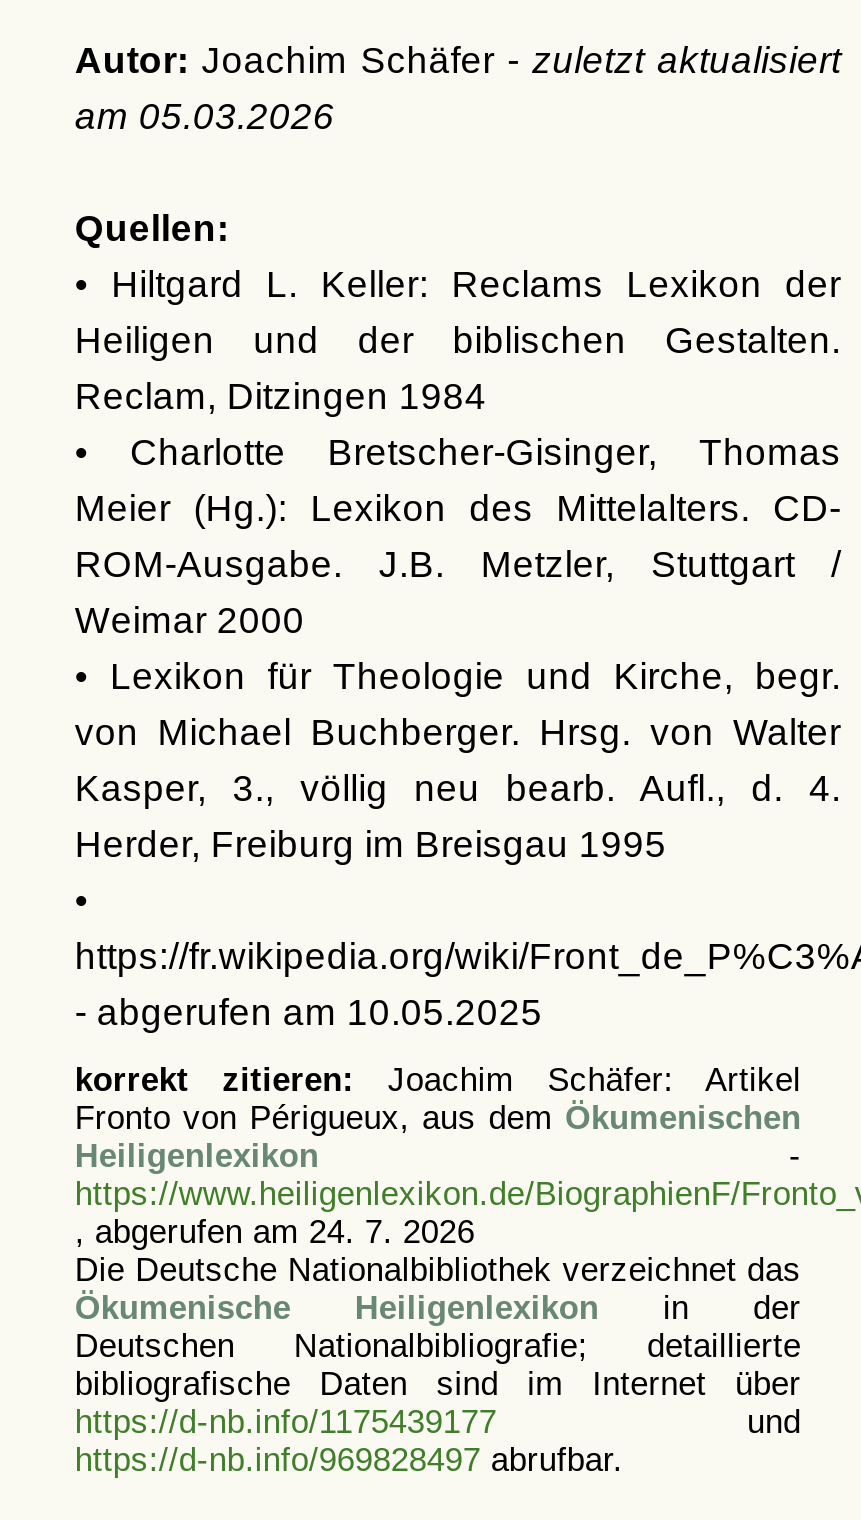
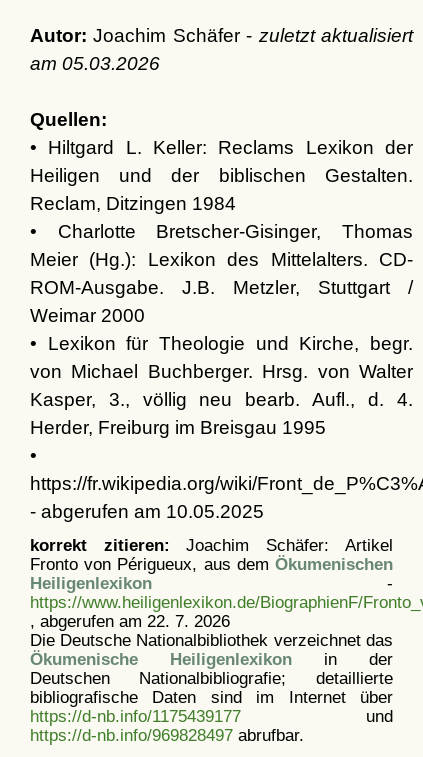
[75,1214,475,1250] , abgerufen am 24. 7. 2026 -> [30,612,230,630] , abgerufen am 22. 7. 2026

